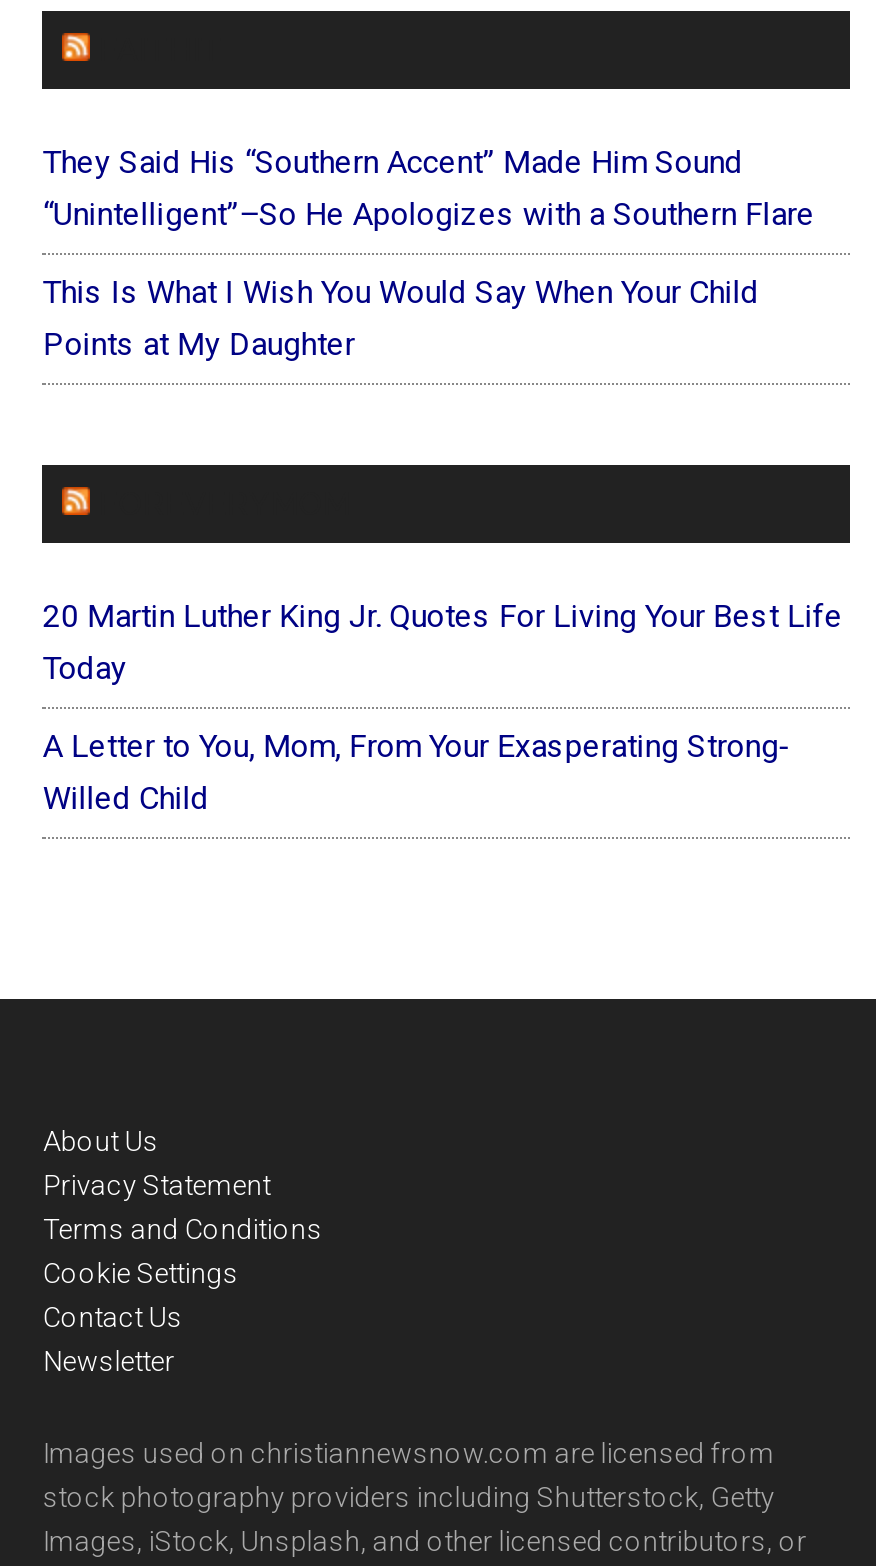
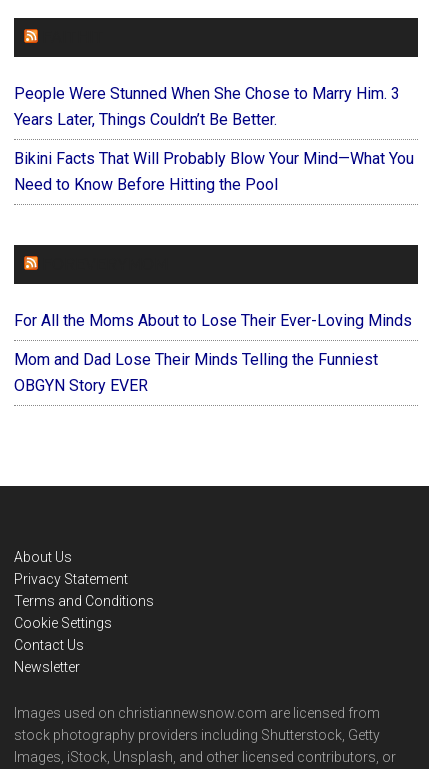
[43,144,815,234] They Said His “Southern Accent” Made Him Sound | “Unintelligent”–So He Apologizes with a Southern Flare -> [14,84,400,129] People Were Stunned When She Chose to Marry Him. 3 | Years Later, Things Couldn’t Be Better.
[43,274,759,364] This Is What I Wish You Would Say When Your Child | Points at My Daughter -> [14,149,414,194] Bikini Facts That Will Probably Blow Your Mind—What You | Need to Know Before Hitting the Pool
[43,598,843,688] 20 Martin Luther King Jr. Quotes For Living Your Best Life | Today -> [14,311,412,330] For All the Moms About to Lose Their Ever-Loving Minds
[43,728,791,818] A Letter to You, Mom, From Your Exasperating Strong- | Willed Child -> [14,350,378,395] Mom and Dad Lose Their Minds Telling the Funniest | OBGYN Story EVER

